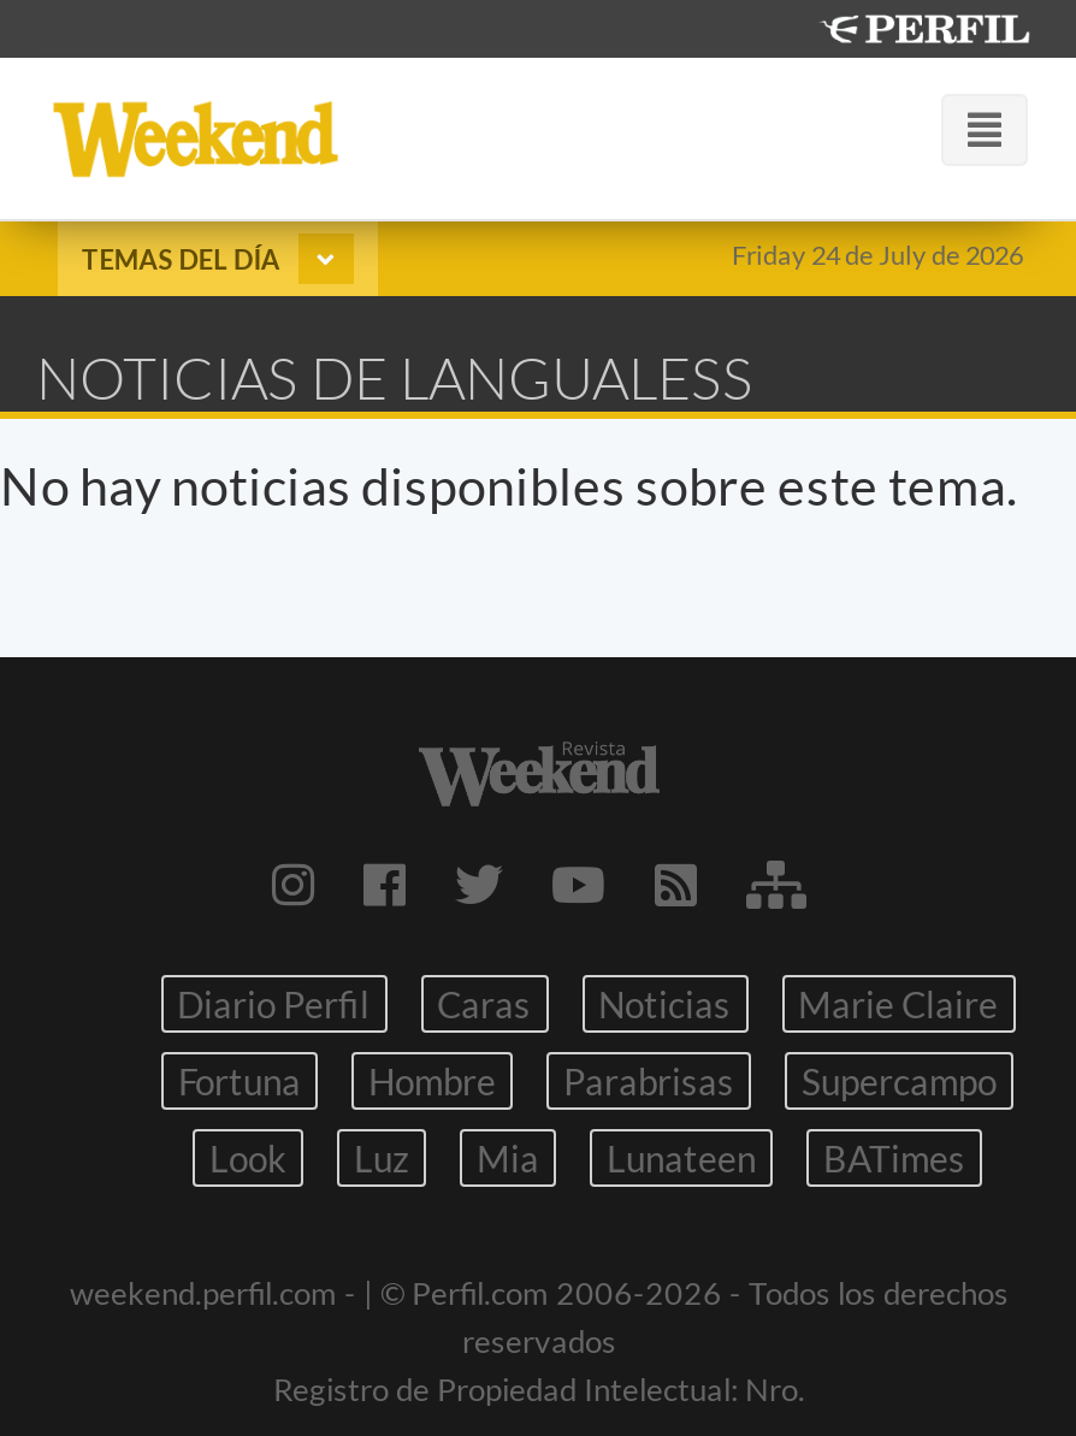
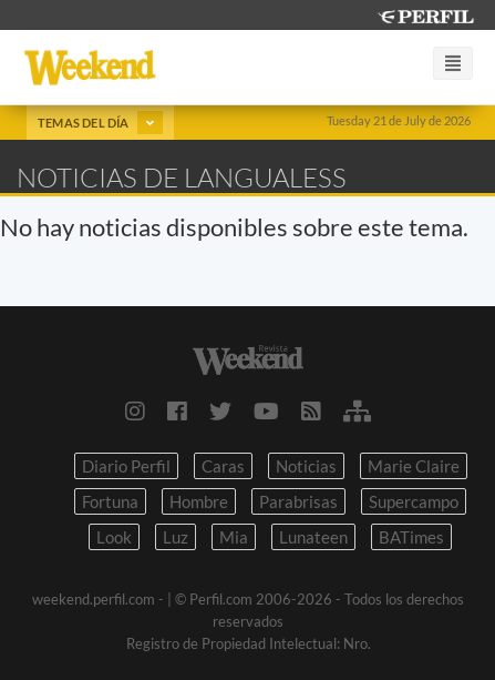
[732,238,1023,270] Friday 24 de July de 2026 -> [327,113,471,128] Tuesday 21 de July de 2026

